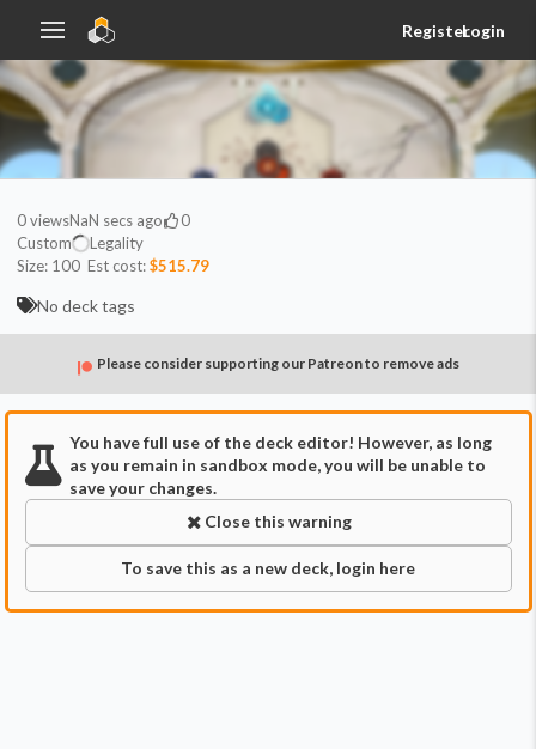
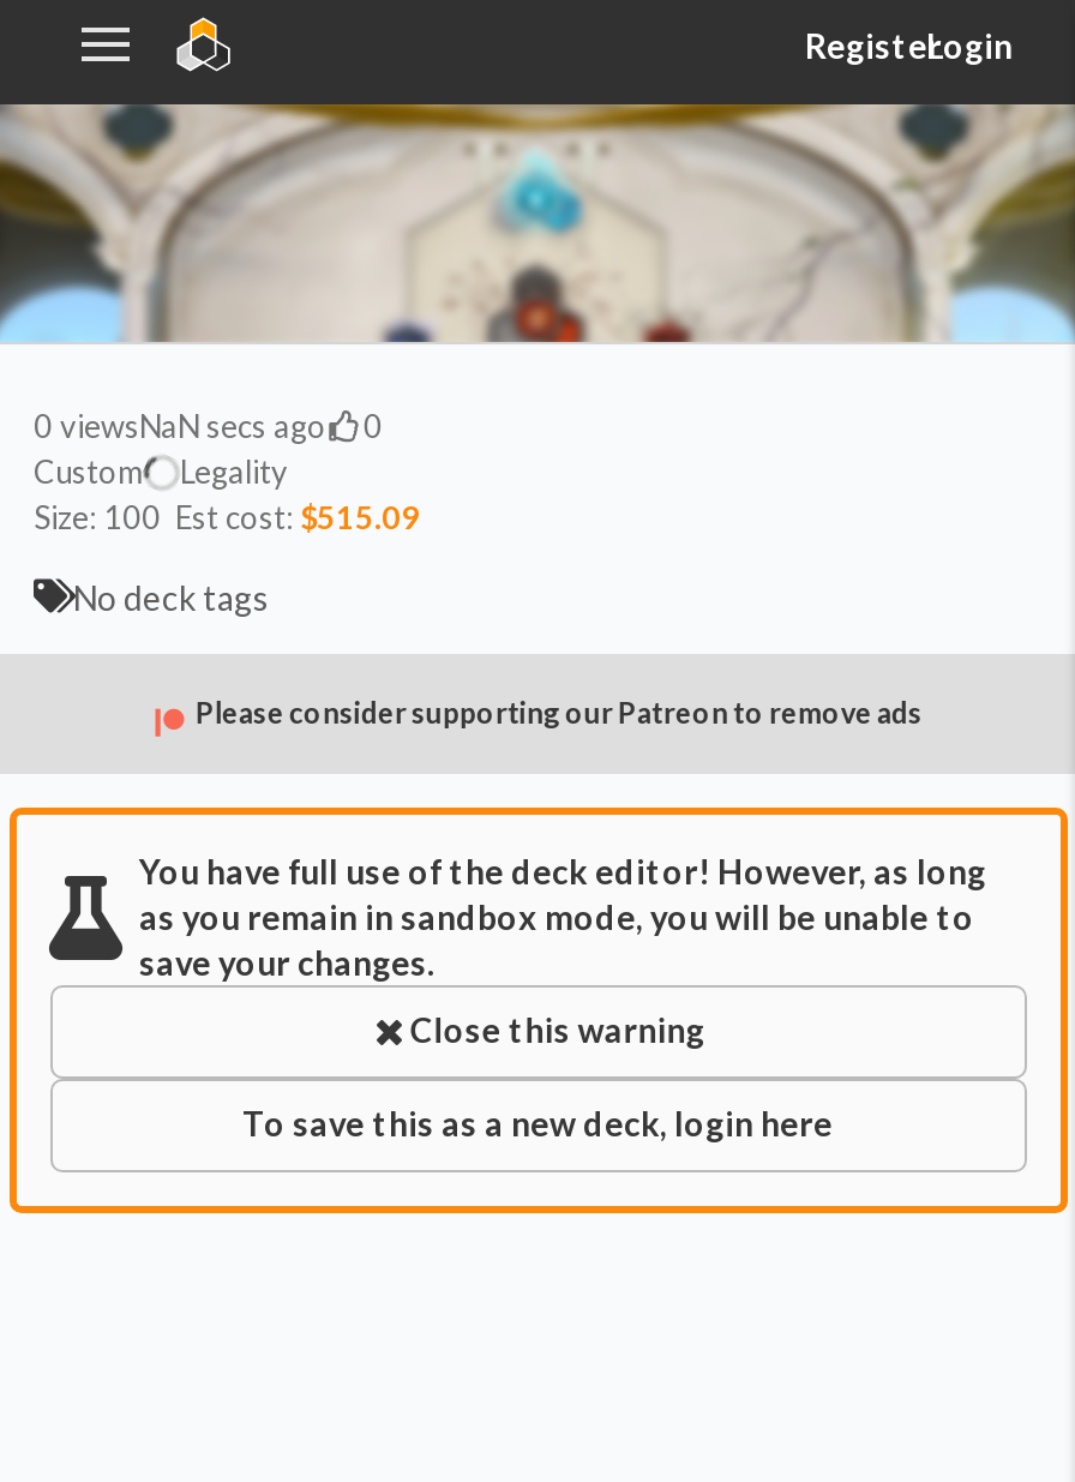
[17,255,209,275] Size: 100 Est cost: $515.79 -> [34,497,420,535] Size: 100 Est cost: $515.09

